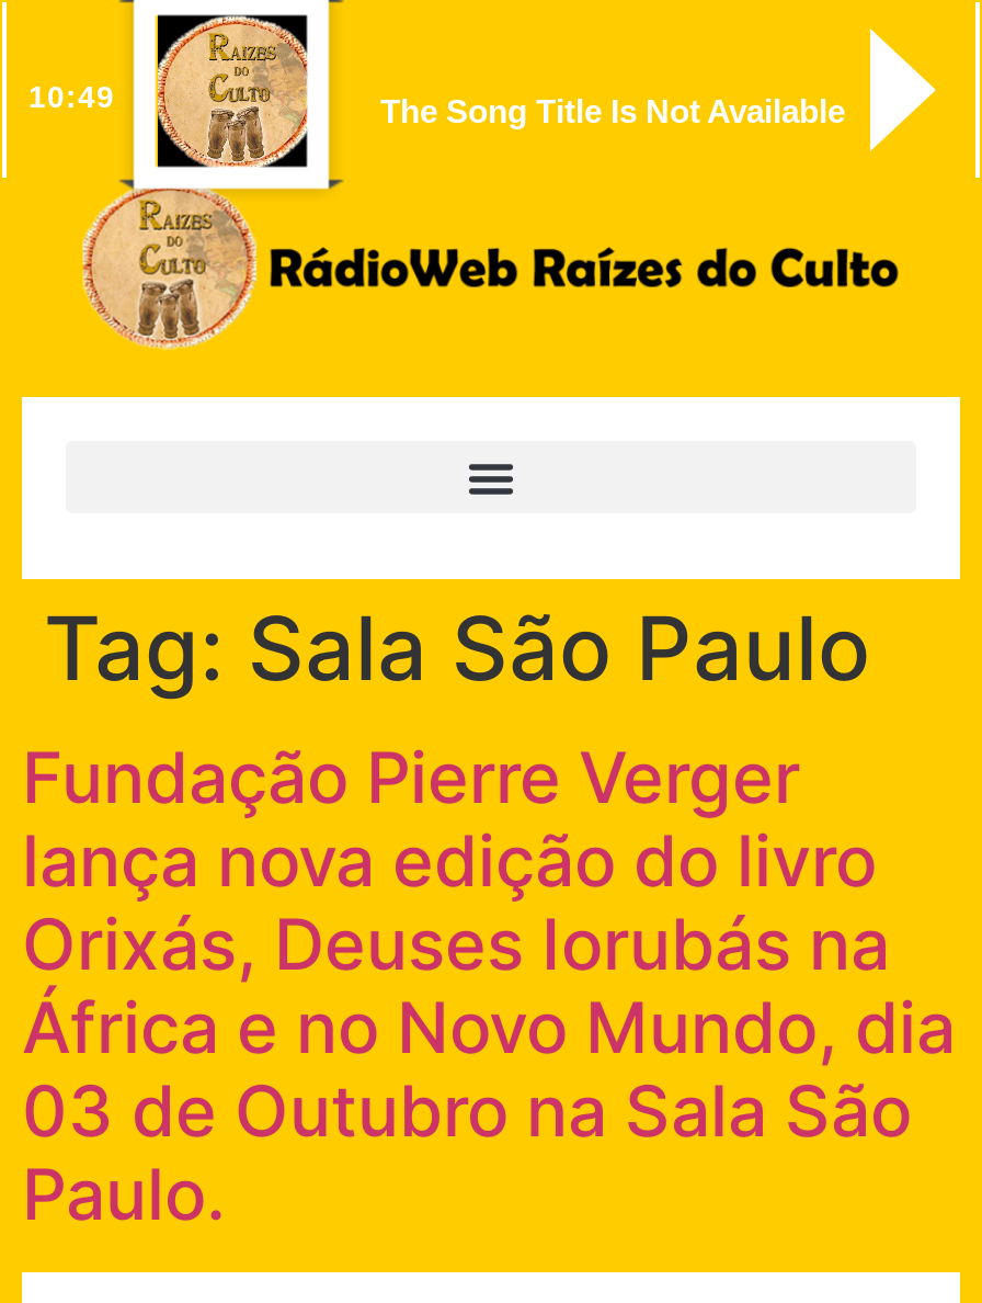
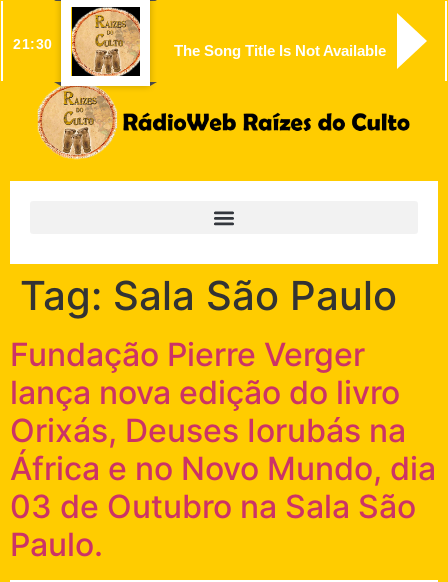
[28,79,115,114] 10:49 -> [13,36,52,52] 21:30

